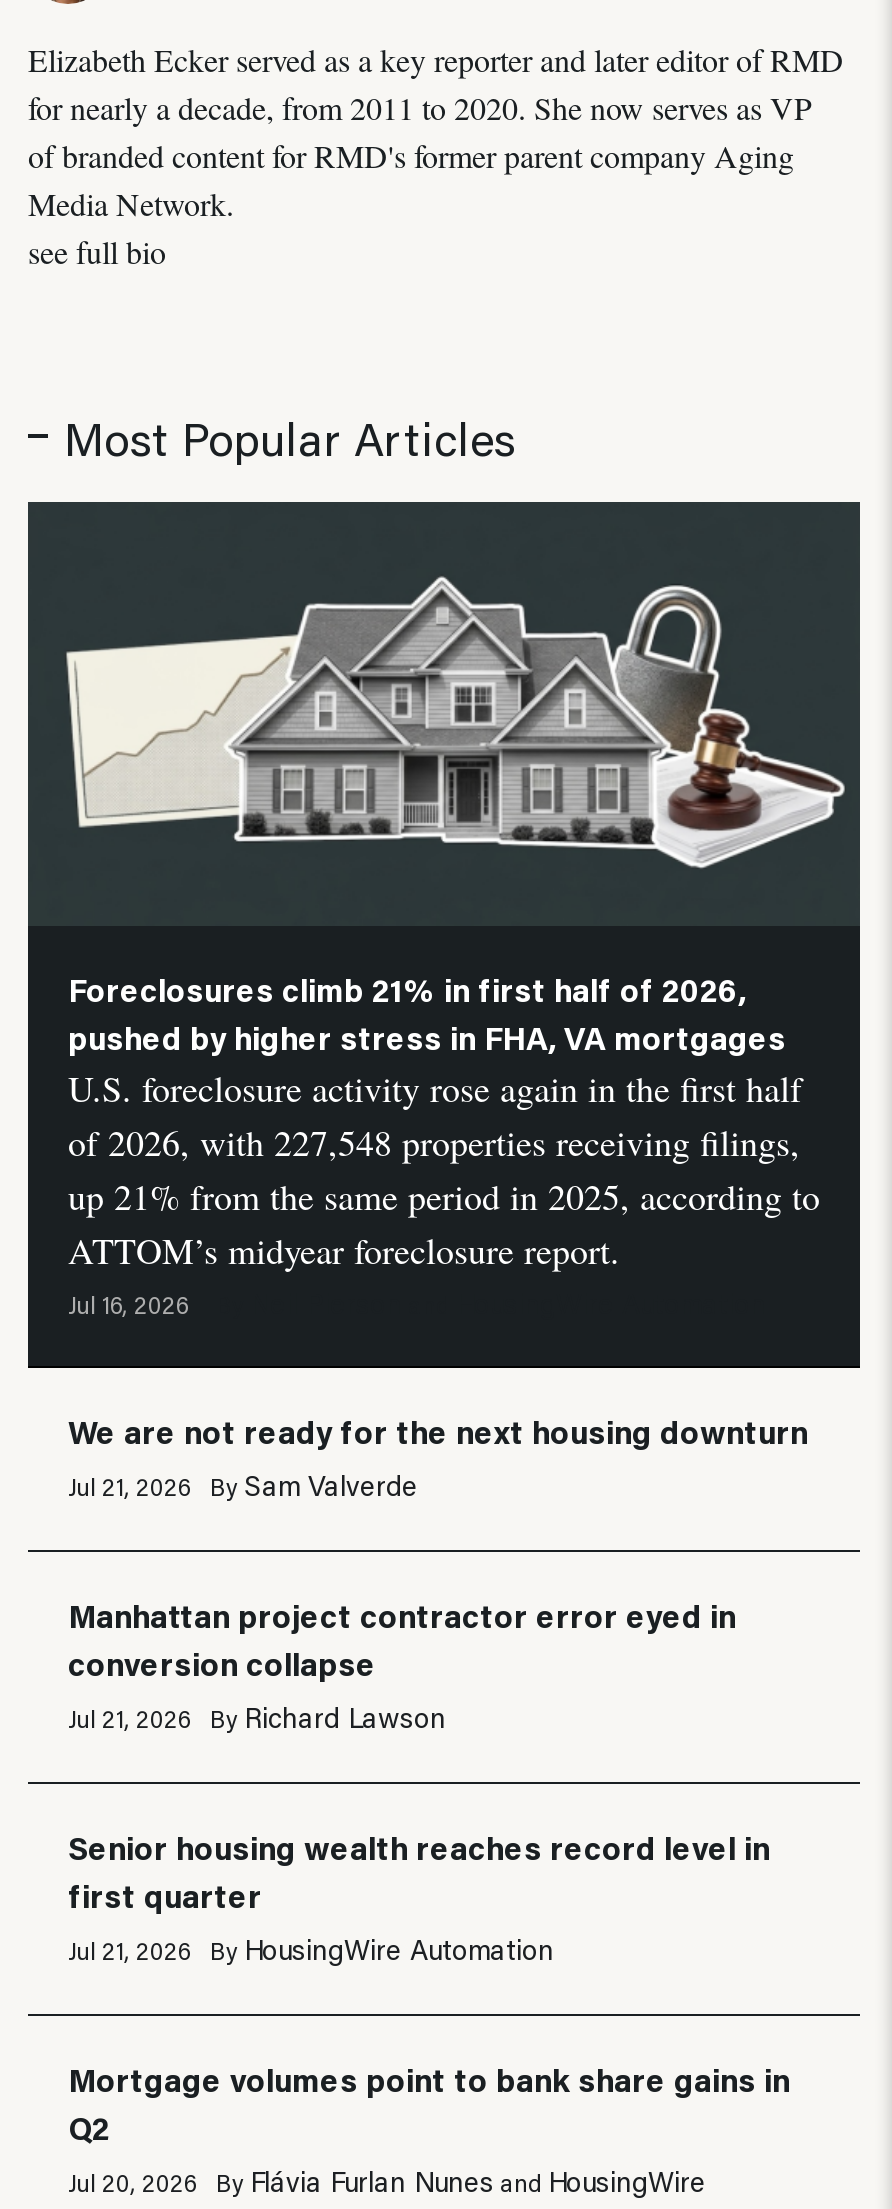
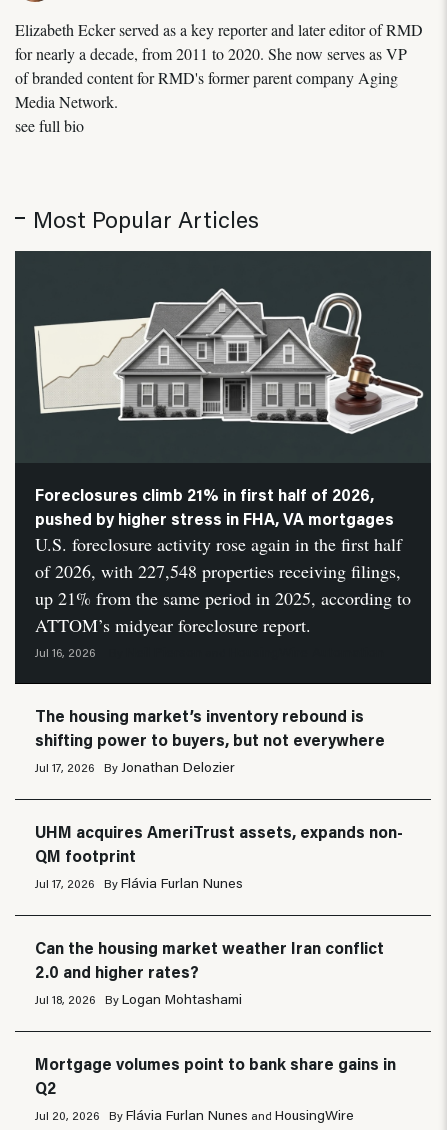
[68,1410,816,1504] We are not ready for the next housing downturn | Jul 21, 2026 | By Sam Valverde -> [35,705,389,776] The housing market’s inventory rebound is | shifting power to buyers, but not everywhere | Jul 17, 2026 | By Jonathan Delozier
[68,1594,736,1736] Manhattan project contractor error eyed in | conversion collapse | Jul 21, 2026 | By Richard Lawson -> [35,821,403,892] UHM acquires AmeriTrust assets, expands non- | QM footprint | Jul 17, 2026 | By Flávia Furlan Nunes
[68,1826,770,1968] Senior housing wealth reaches record level in | first quarter | Jul 21, 2026 | By HousingWire Automation -> [35,937,384,1008] Can the housing market weather Iran conflict | 2.0 and higher rates? | Jul 18, 2026 | By Logan Mohtashami

